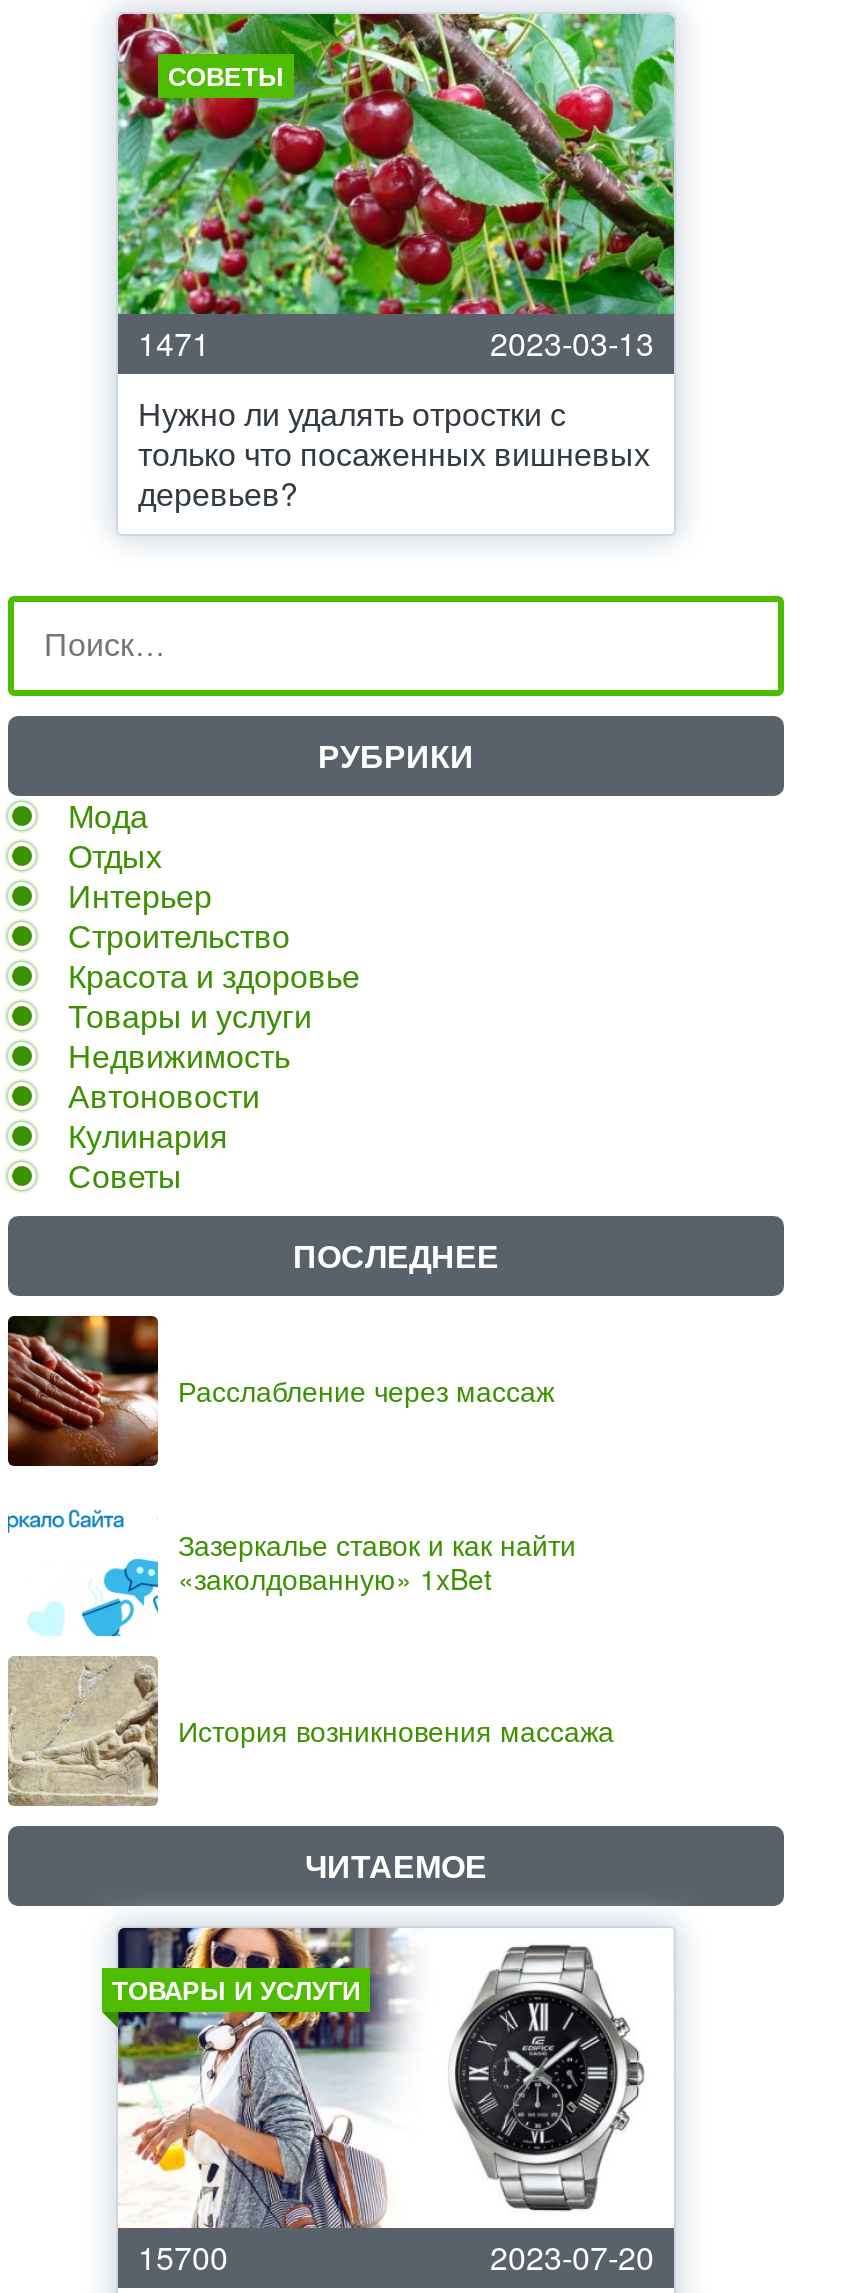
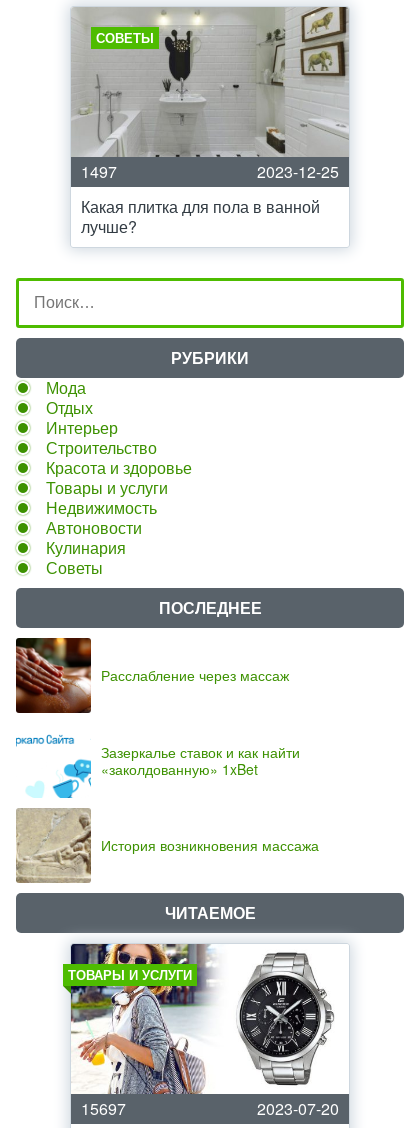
[116,12,676,366] [image] | 1471 | 2023-03-13 -> [71,6,349,183] [image] | 1497 | 2023-12-25
[138,390,650,516] Нужно ли удалять отростки с | только что посаженных вишневых | деревьев? -> [81,195,320,238] Какая плитка для пола в ванной | лучше?
[138,2234,228,2280] 15700 -> [81,1097,126,1120] 15697

